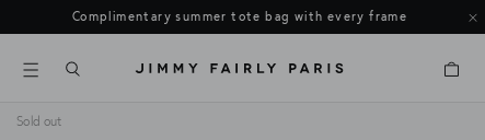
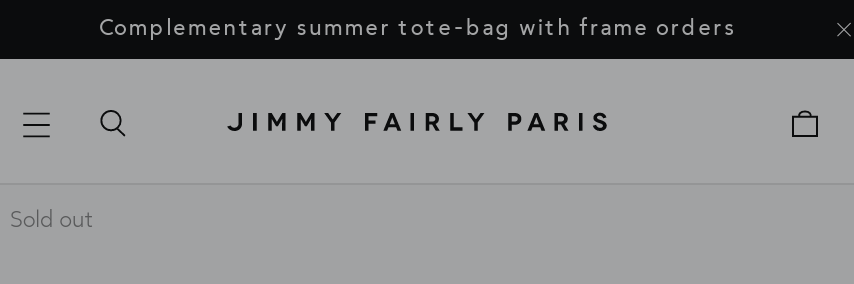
[72,8,407,24] Complimentary summer tote bag with every frame -> [99,11,737,41] Complementary summer tote-bag with frame orders

